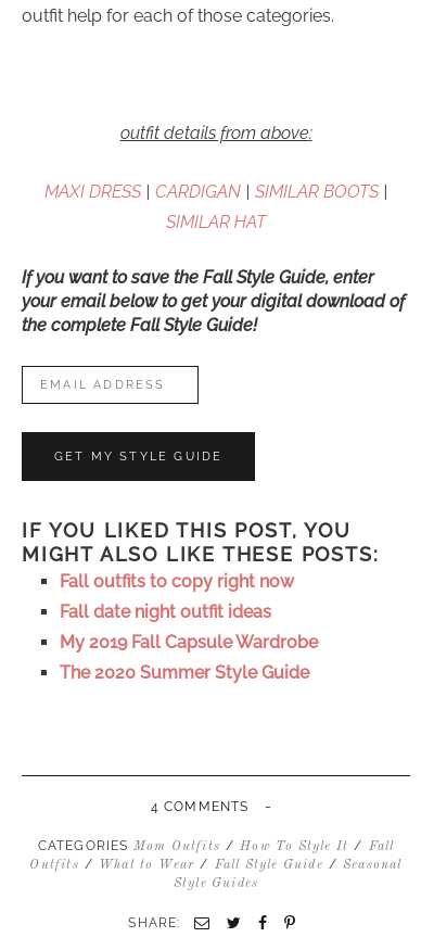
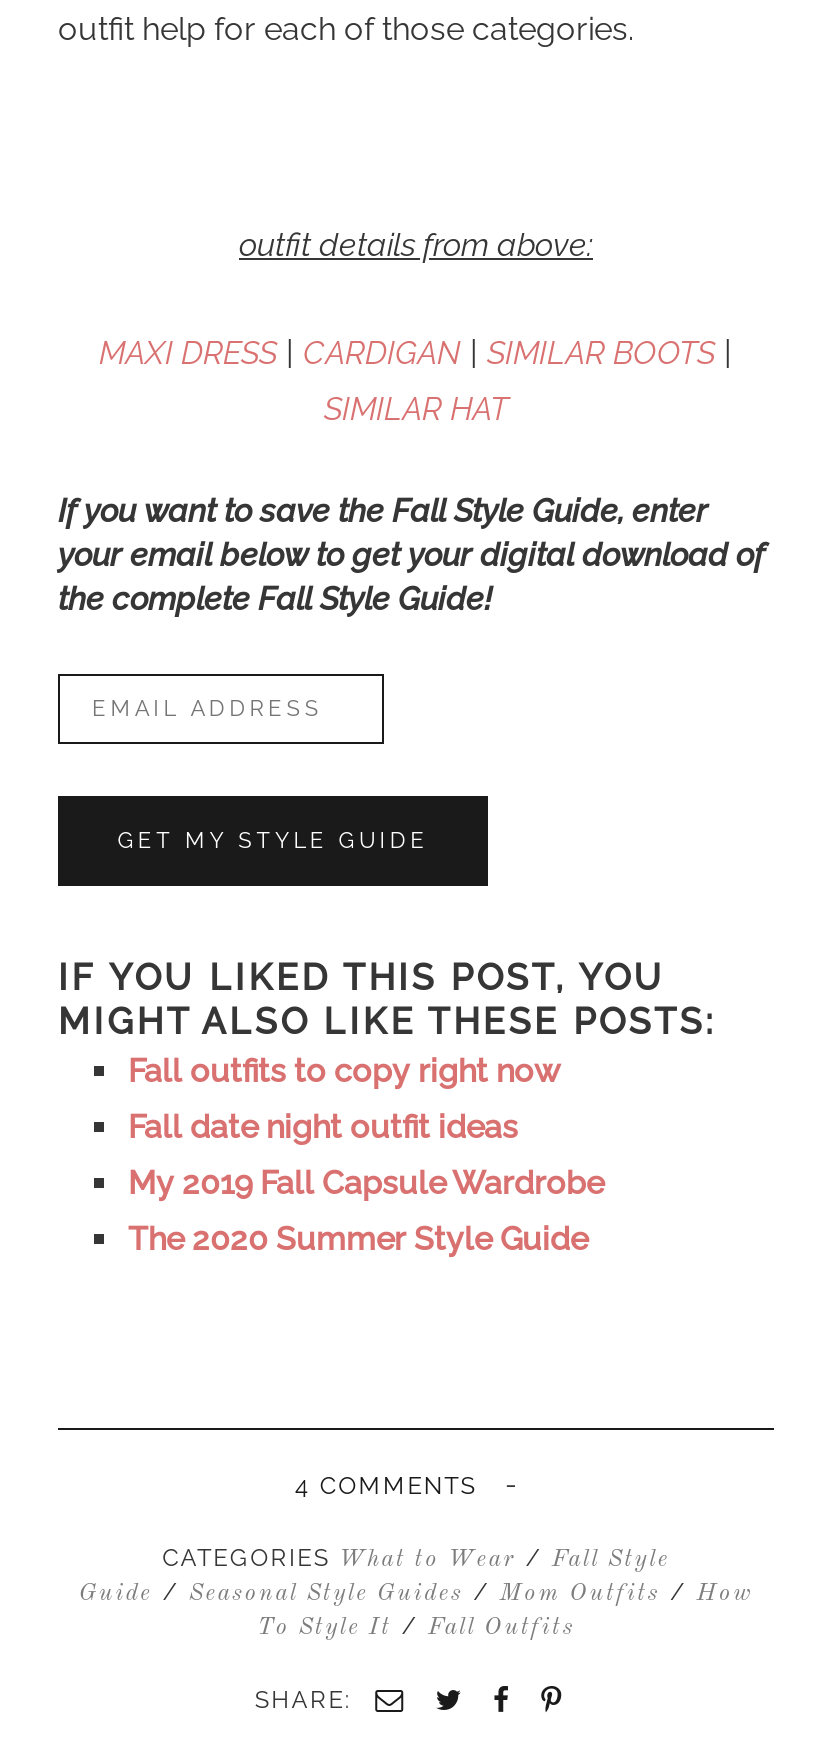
[30,838,402,890] CATEGORIES Mom Outfits / How To Style It / Fall | Outfits / What to Wear / Fall Style Guide / Seasonal | Style Guides -> [78,1543,754,1639] CATEGORIES What to Wear / Fall Style | Guide / Seasonal Style Guides / Mom Outfits / How | To Style It / Fall Outfits

